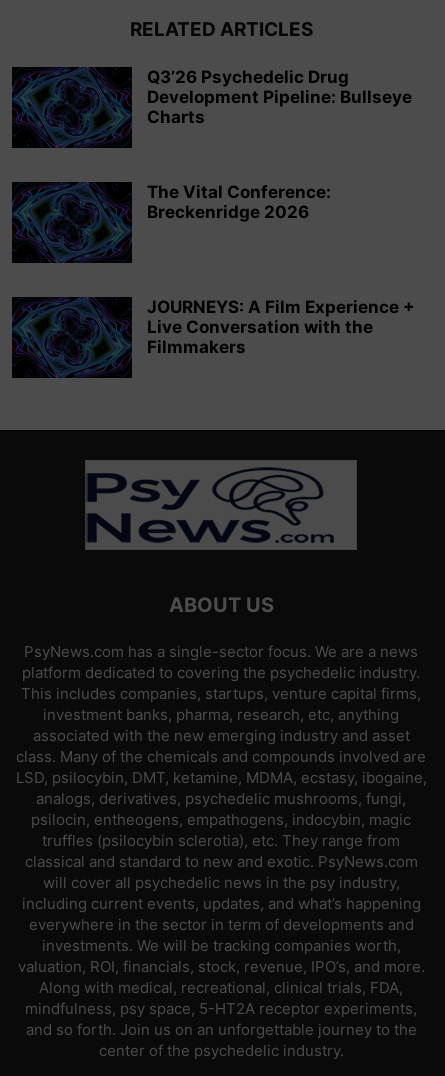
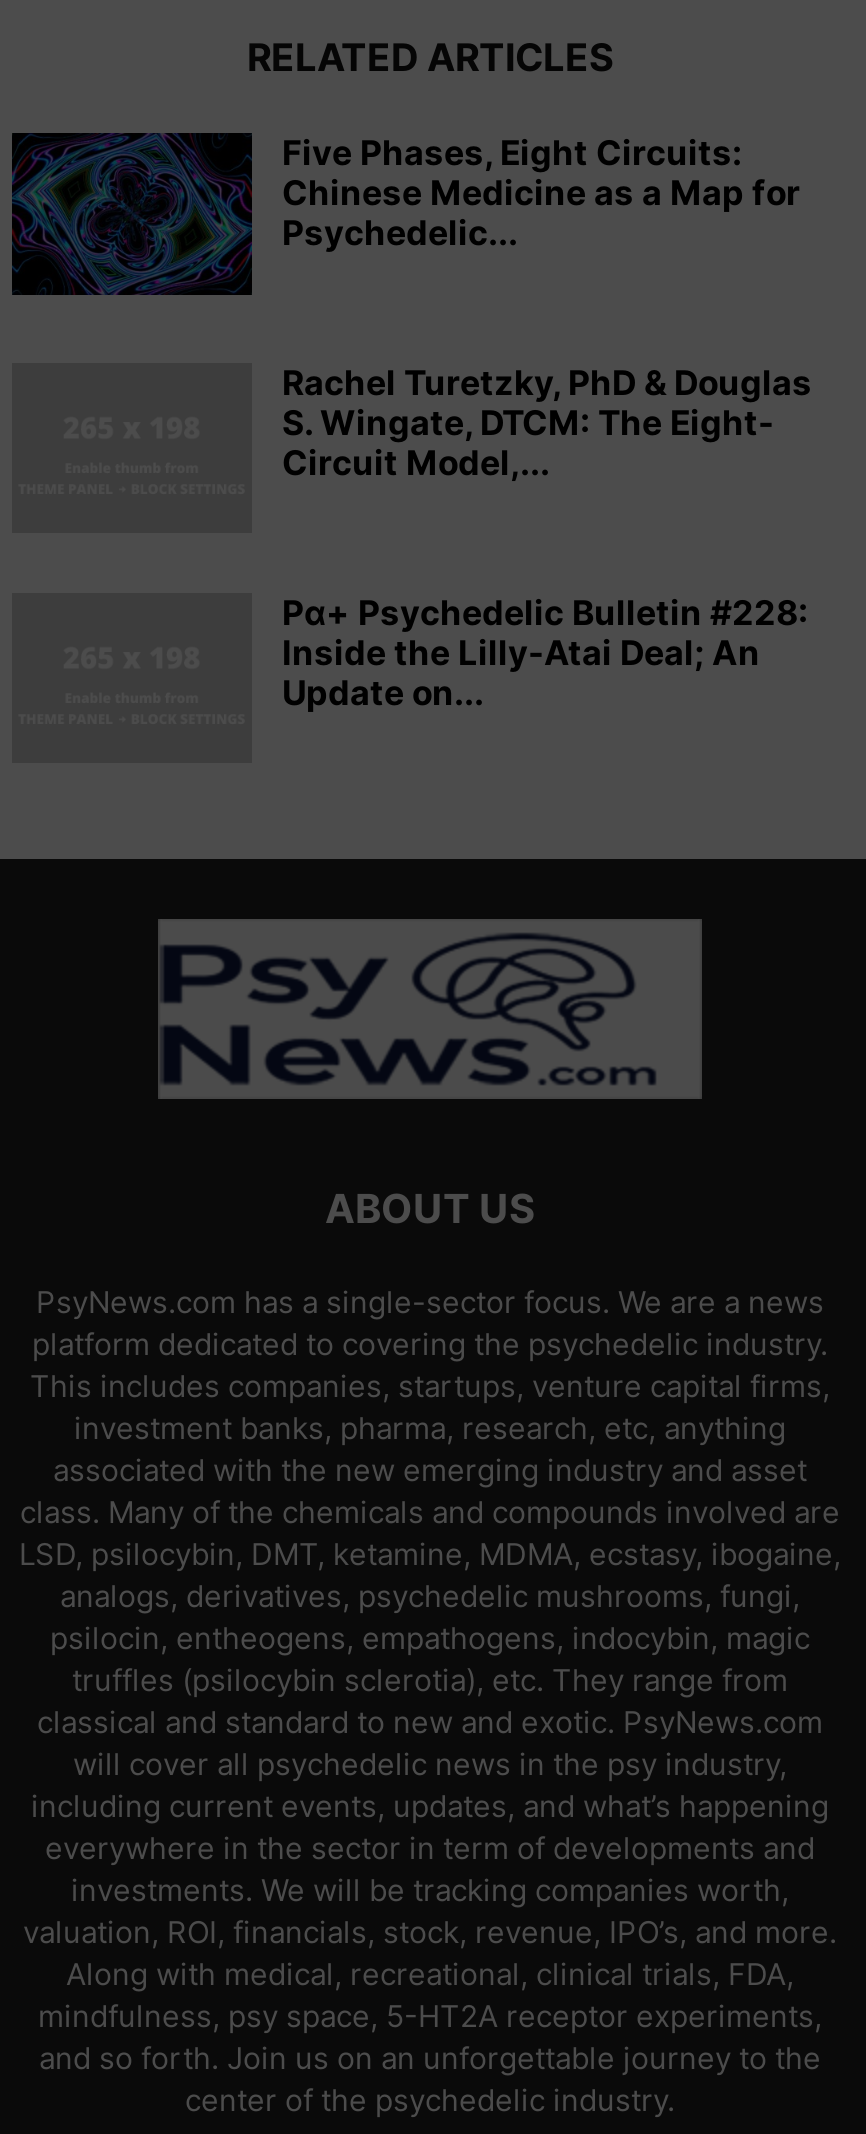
[147,67,412,127] Q3’26 Psychedelic Drug | Development Pipeline: Bullseye | Charts -> [282,133,800,253] Five Phases, Eight Circuits: | Chinese Medicine as a Map for | Psychedelic...
[11,181,133,265] [image] -> none
[147,182,331,222] The Vital Conference: | Breckenridge 2026 -> [282,363,812,483] Rachel Turetzky, PhD & Douglas | S. Wingate, DTCM: The Eight- | Circuit Model,...
[11,296,133,380] [image] -> none
[147,297,415,357] JOURNEYS: A Film Experience + | Live Conversation with the | Filmmakers -> [282,593,808,713] Pα+ Psychedelic Bulletin #228: | Inside the Lilly-Atai Deal; An | Update on...

